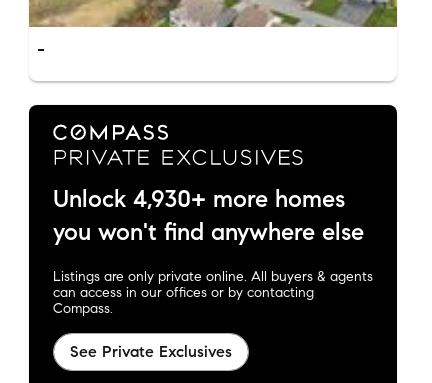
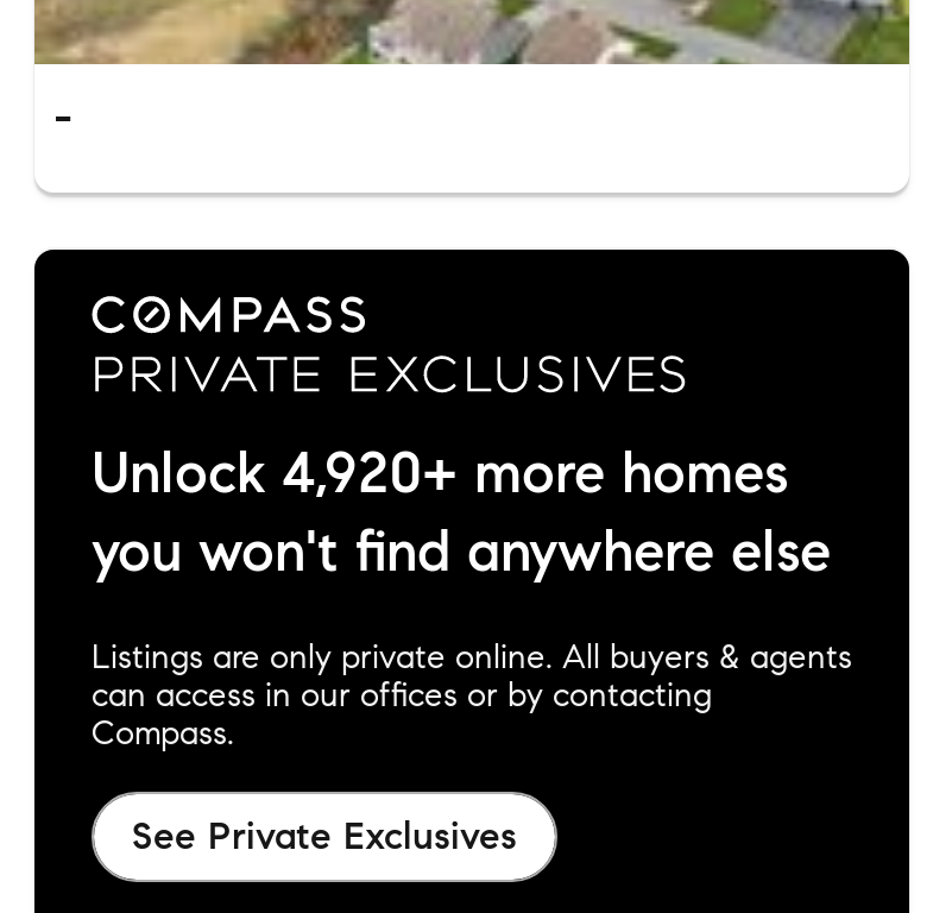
[53,184,345,214] Unlock 4,930+ more homes -> [92,437,788,508] Unlock 4,920+ more homes

